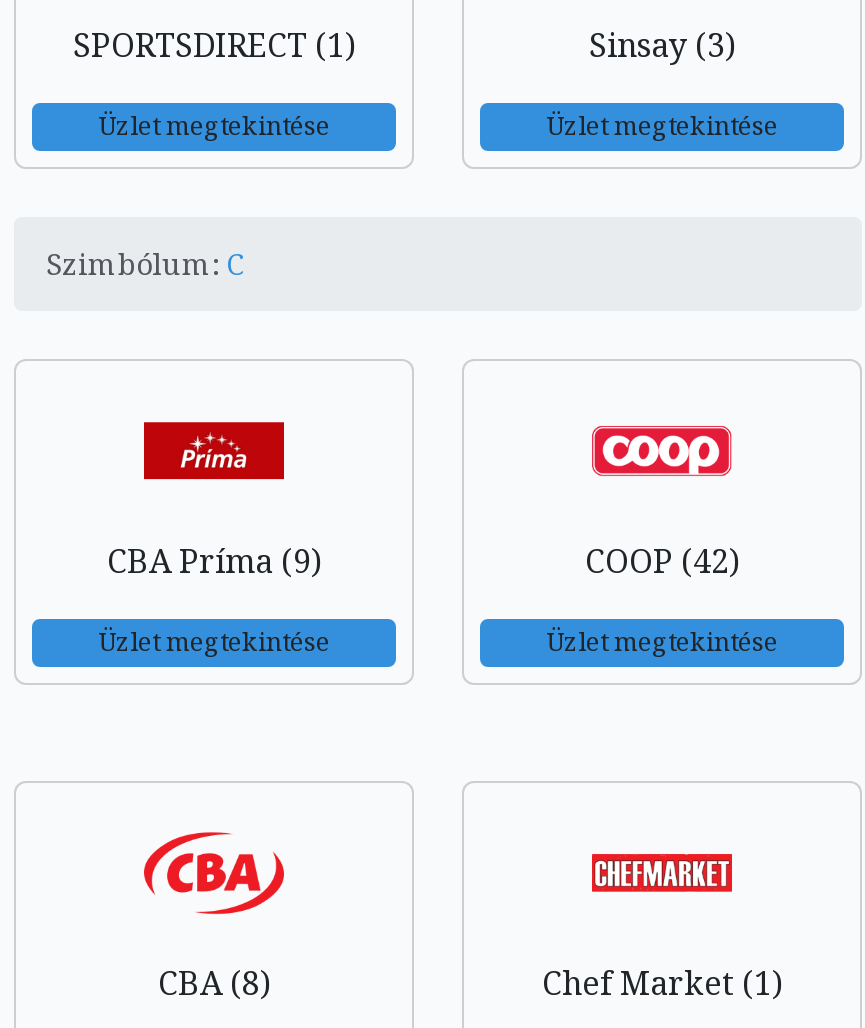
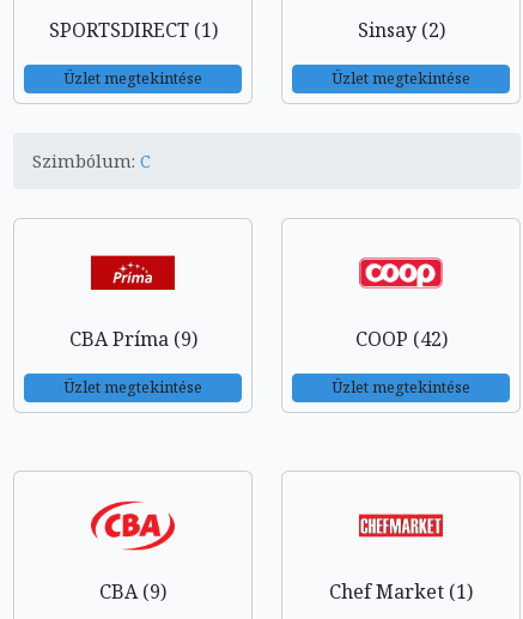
[589,23,735,67] Sinsay (3) -> [357,17,445,43] Sinsay (2)
[158,961,270,1005] CBA (8) -> [99,578,166,605] CBA (9)

